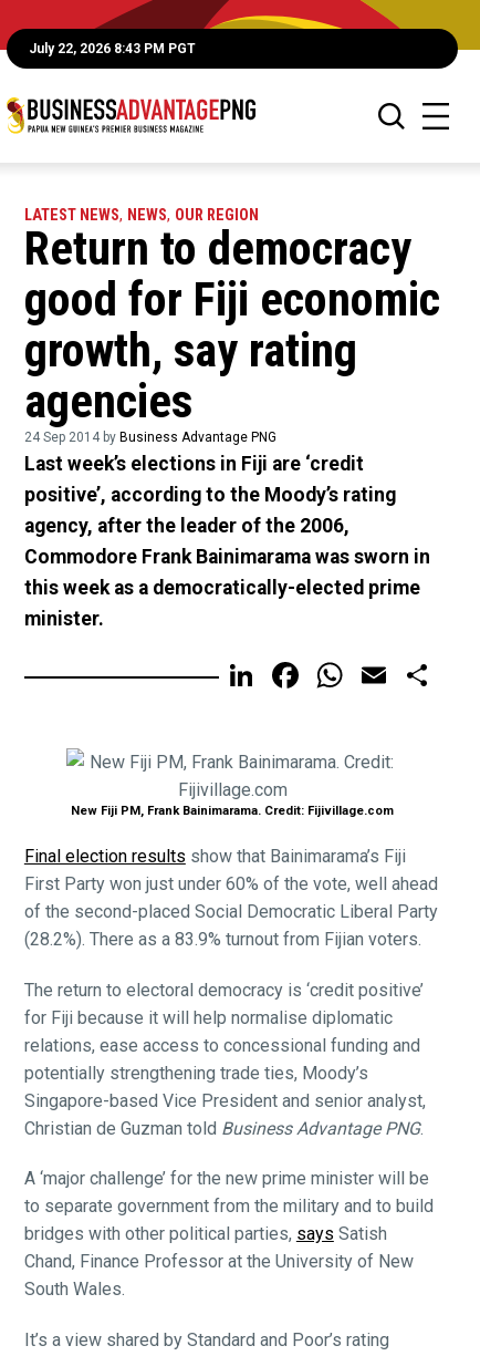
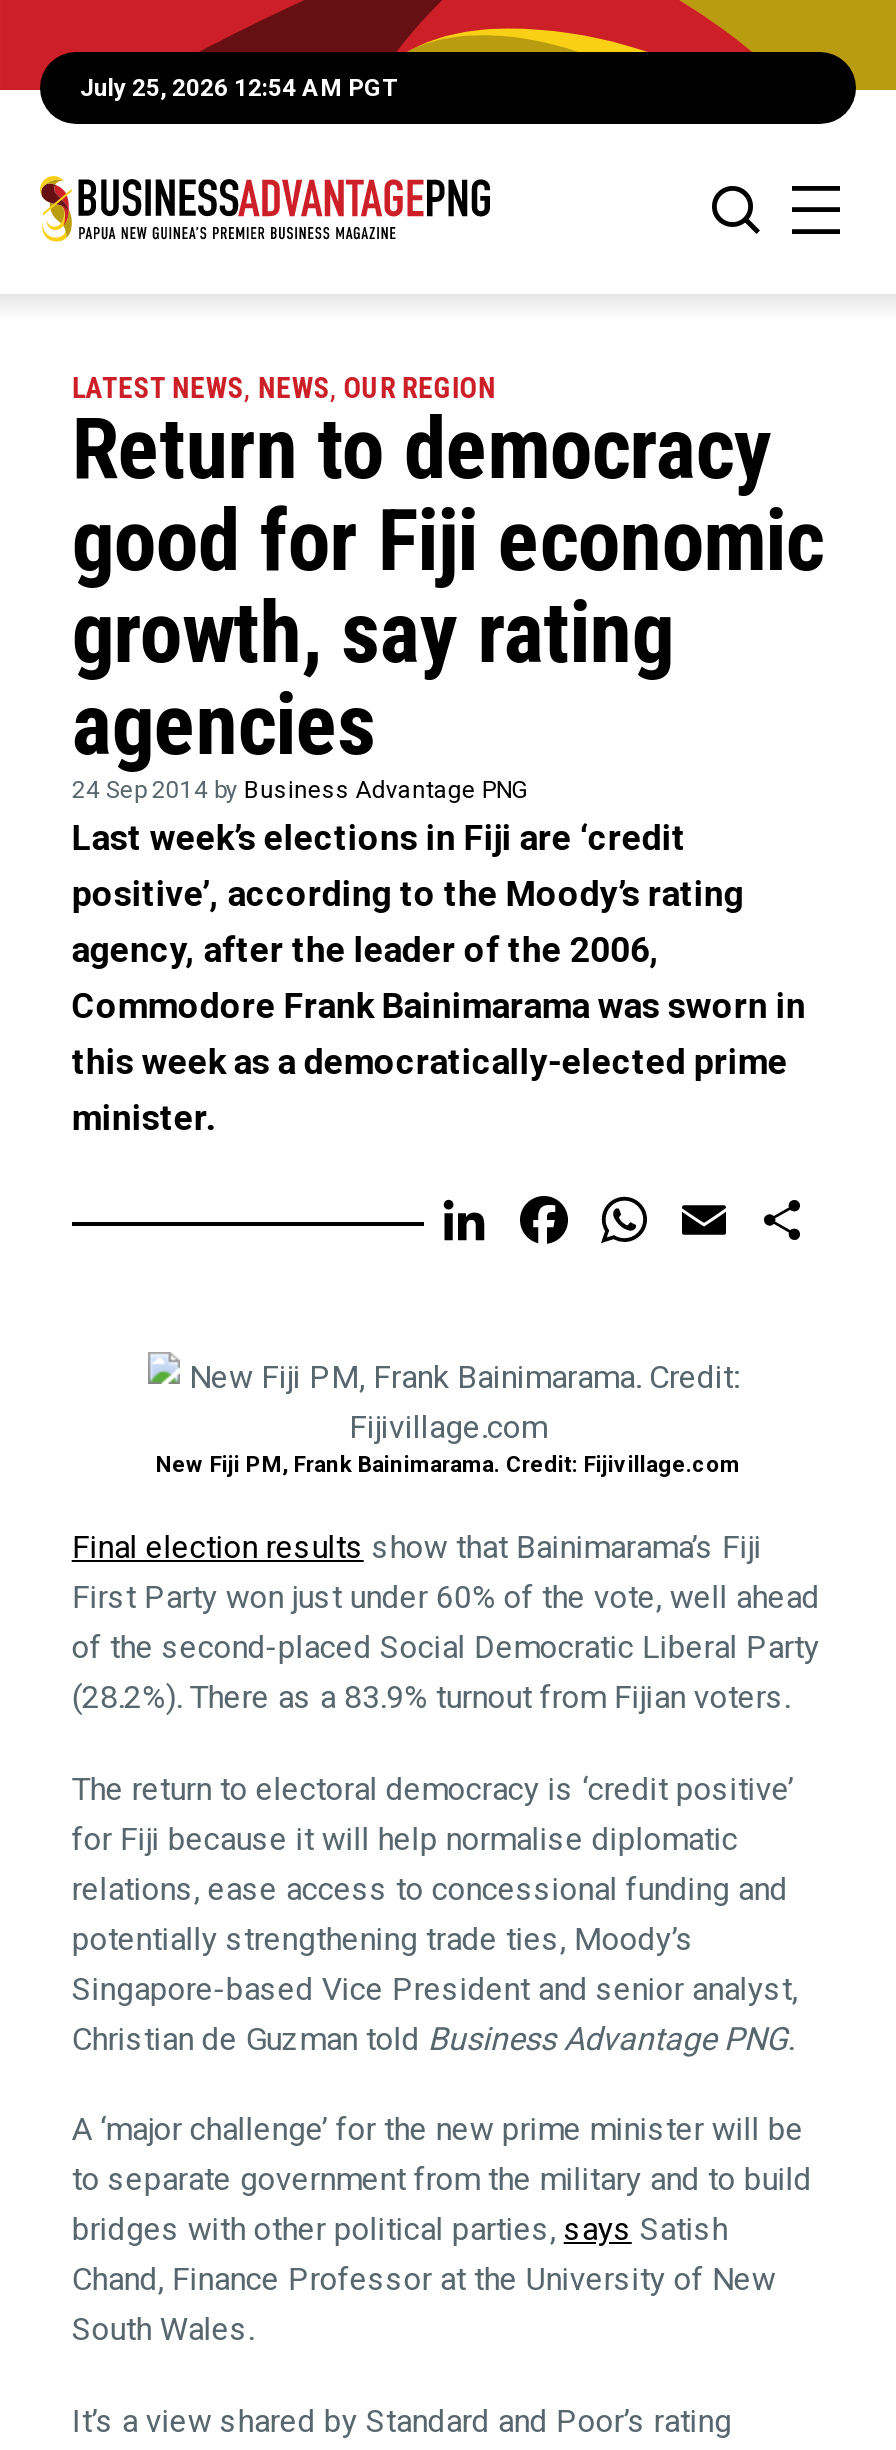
[29,41,196,56] July 22, 2026 8:43 PM PGT -> [80,74,398,102] July 25, 2026 12:54 AM PGT

